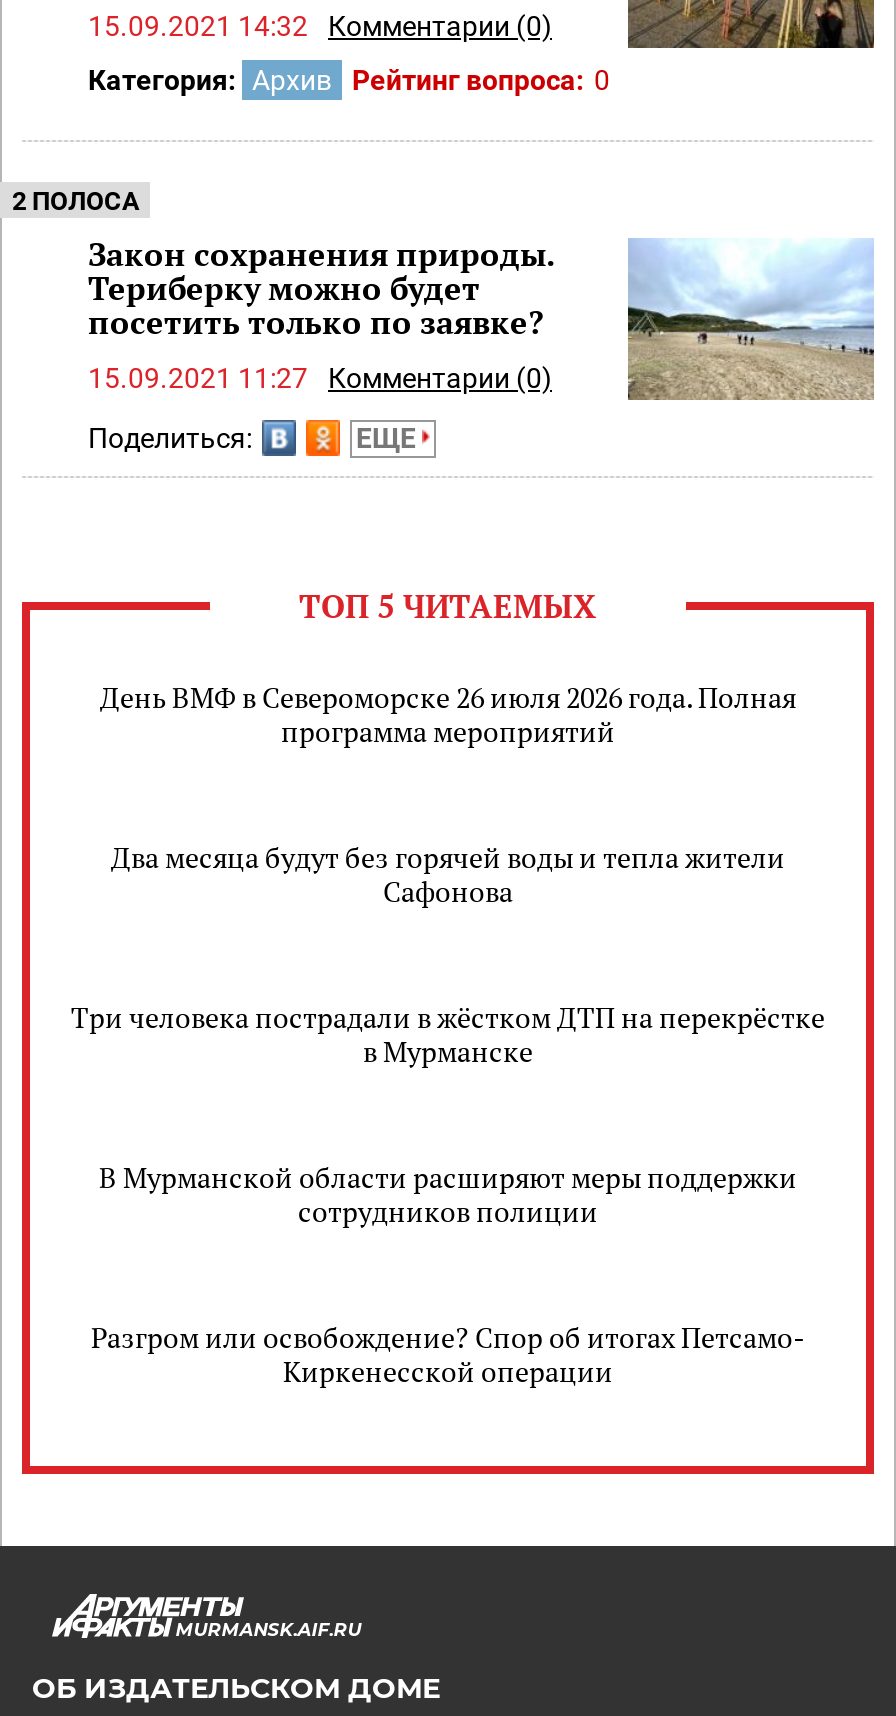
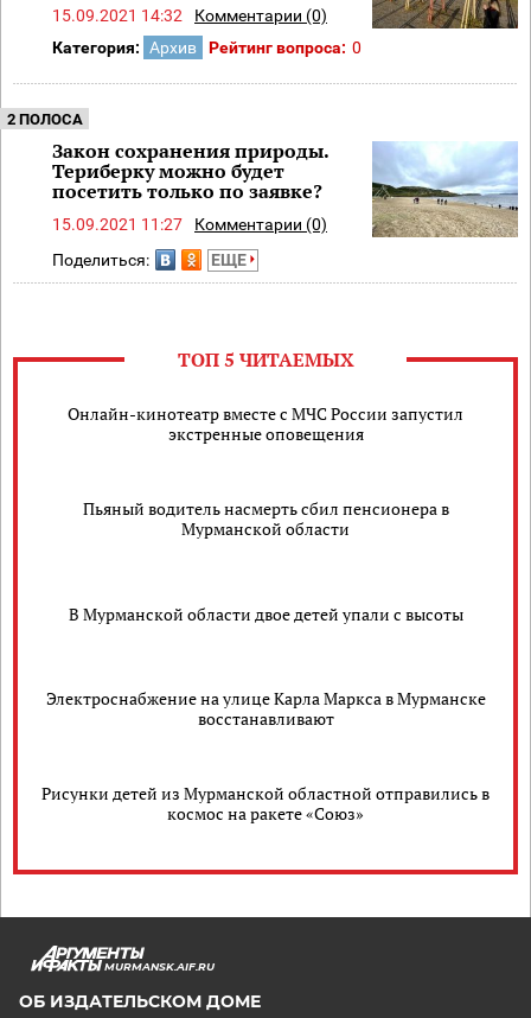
[100,678,796,750] День ВМФ в Североморске 26 июля 2026 года. Полная | программа мероприятий -> [68,402,463,445] Онлайн-кинотеатр вместе с МЧС России запустил | экстренные оповещения
[111,838,785,910] Два месяца будут без горячей воды и тепла жители | Сафонова -> [82,497,449,540] Пьяный водитель насмерть сбил пенсионера в | Мурманской области
[71,998,825,1070] Три человека пострадали в жёстком ДТП на перекрёстке | в Мурманске -> [68,602,463,625] В Мурманской области двое детей упали с высоты
[99,1158,797,1230] В Мурманской области расширяют меры поддержки | сотрудников полиции -> [46,687,485,730] Электроснабжение на улице Карла Маркса в Мурманске | восстанавливают
[91,1318,805,1390] Разгром или освобождение? Спор об итогах Петсамо- | Киркенесской операции -> [41,782,490,825] Рисунки детей из Мурманской областной отправились в | космос на ракете «Союз»

